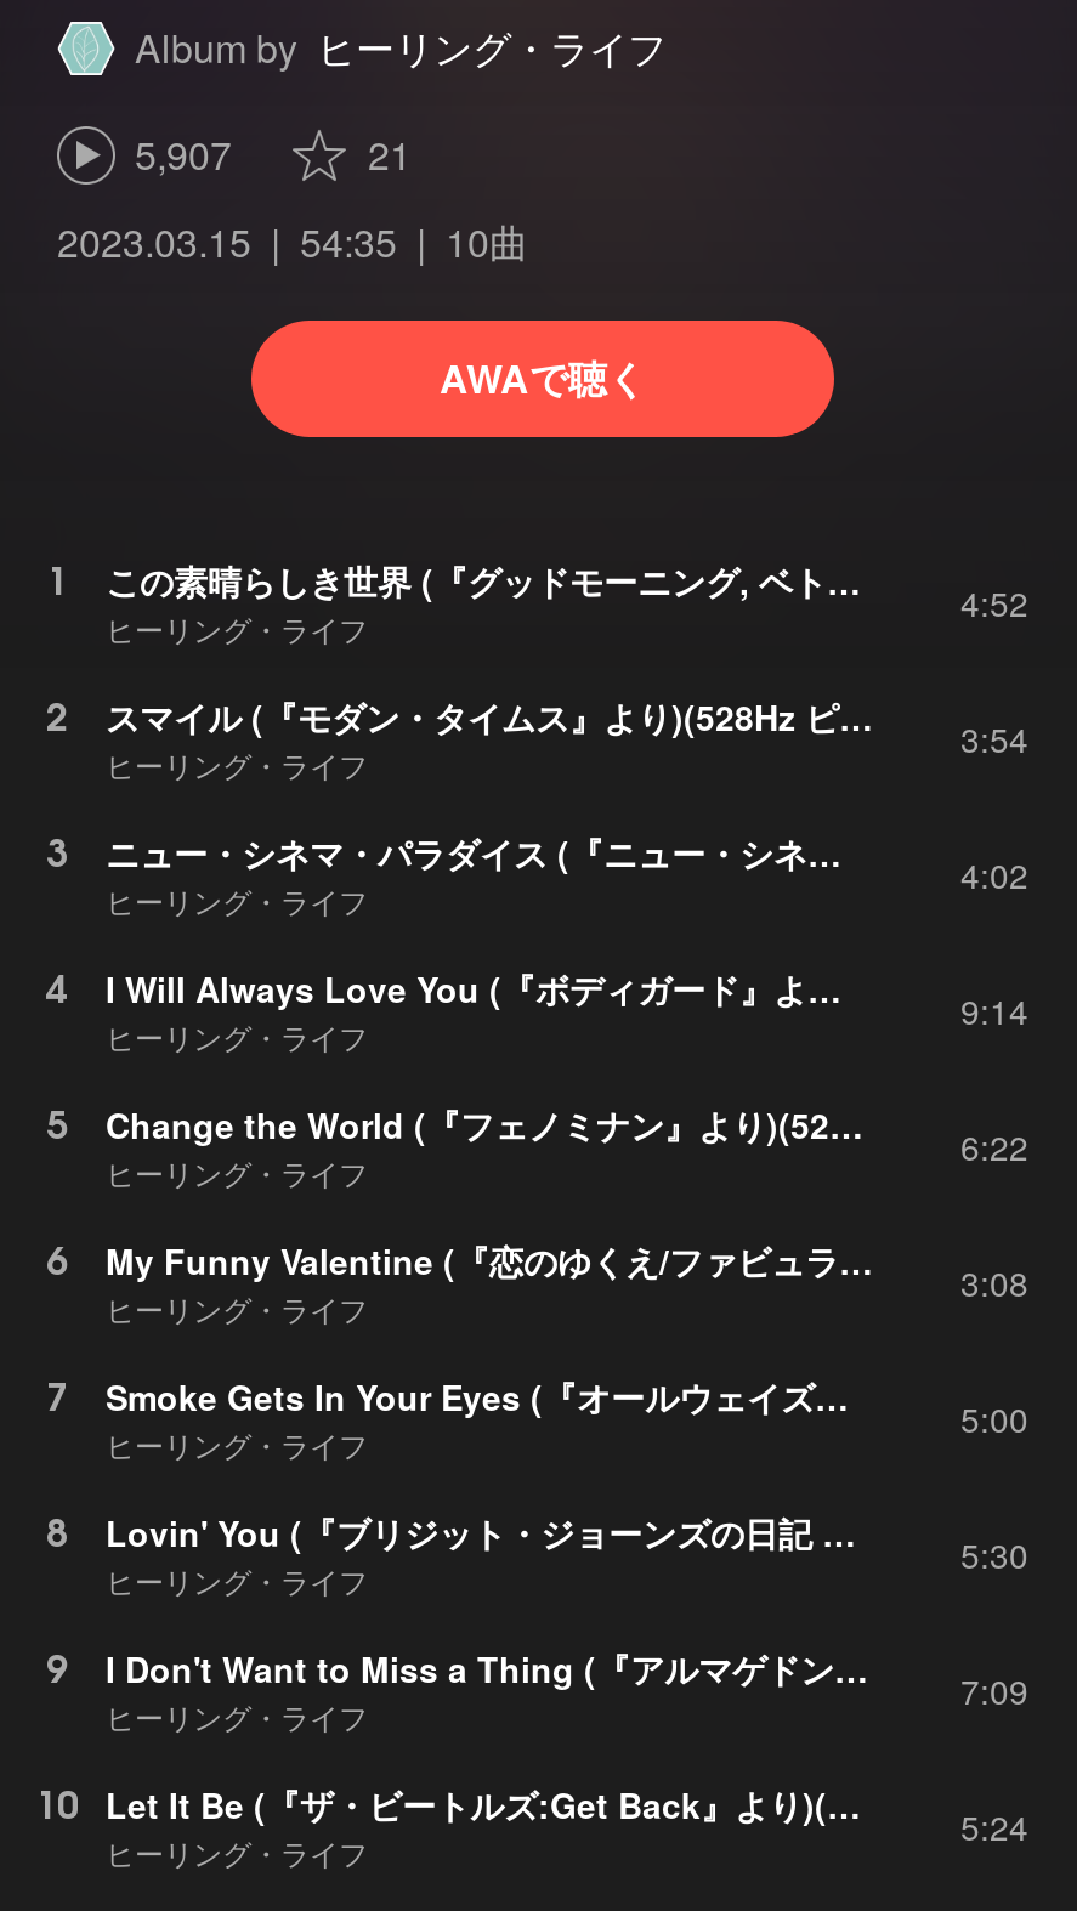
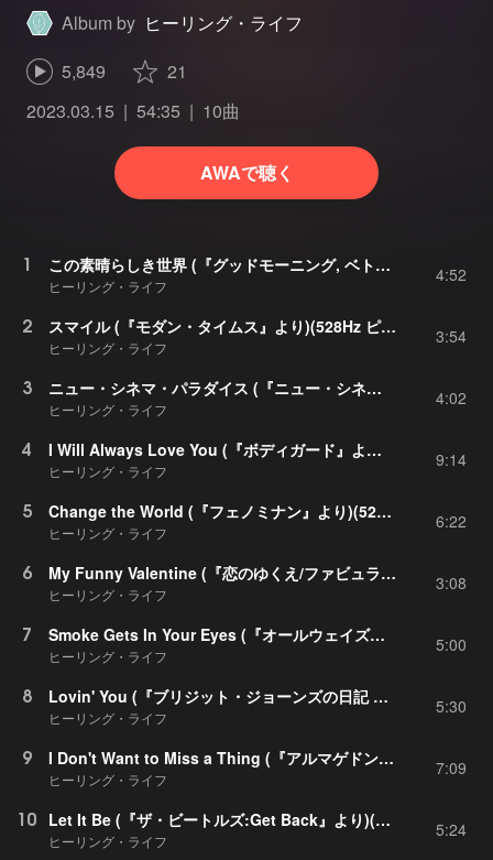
[135,126,232,182] 5,907 -> [62,58,106,84] 5,849

